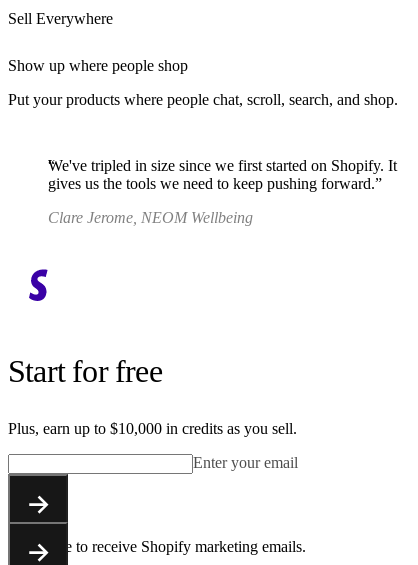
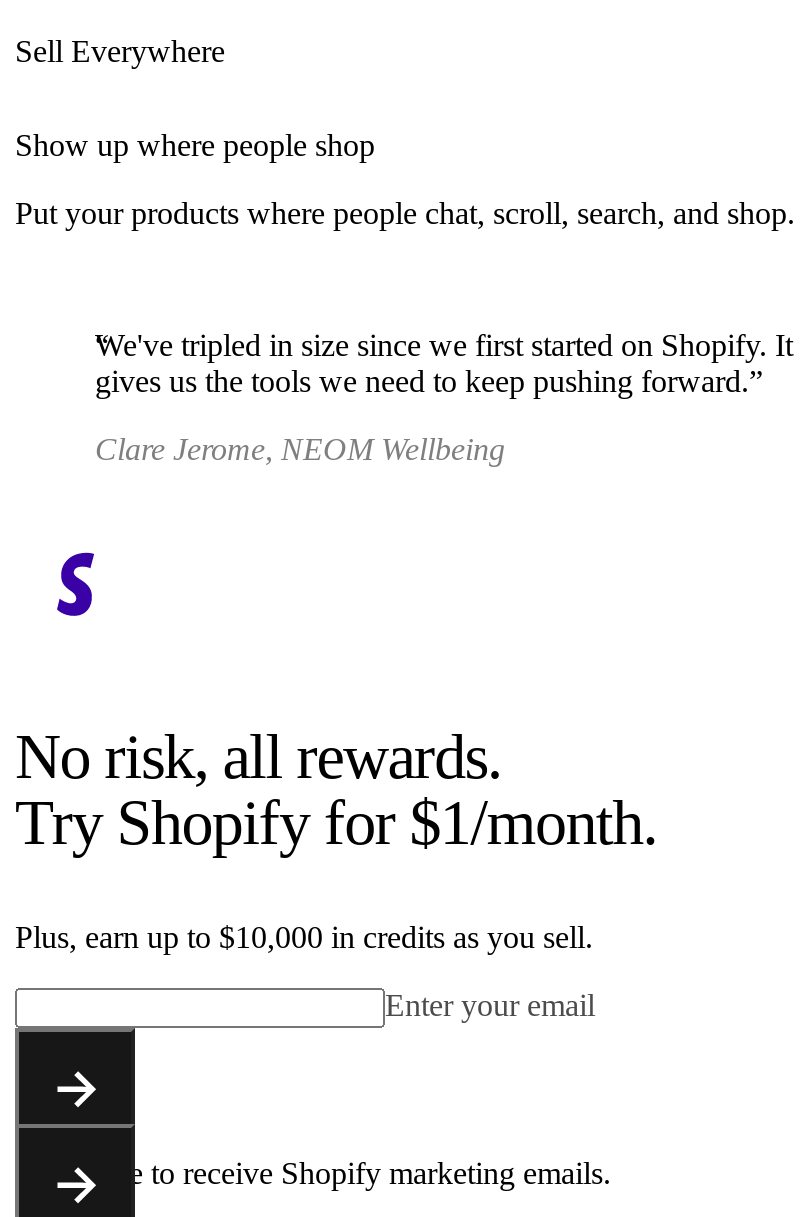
[8,353,162,389] Start for free -> [15,721,657,859] No risk, all rewards. | Try Shopify for $1/month.

